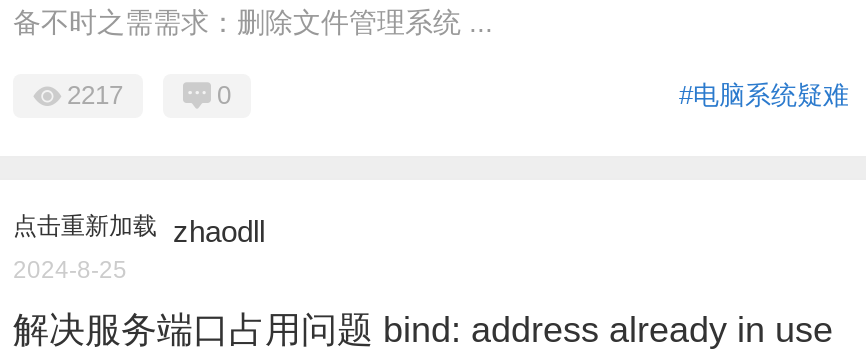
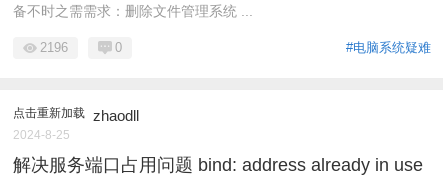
[67,81,123,111] 2217 -> [40,40,68,55] 2196

